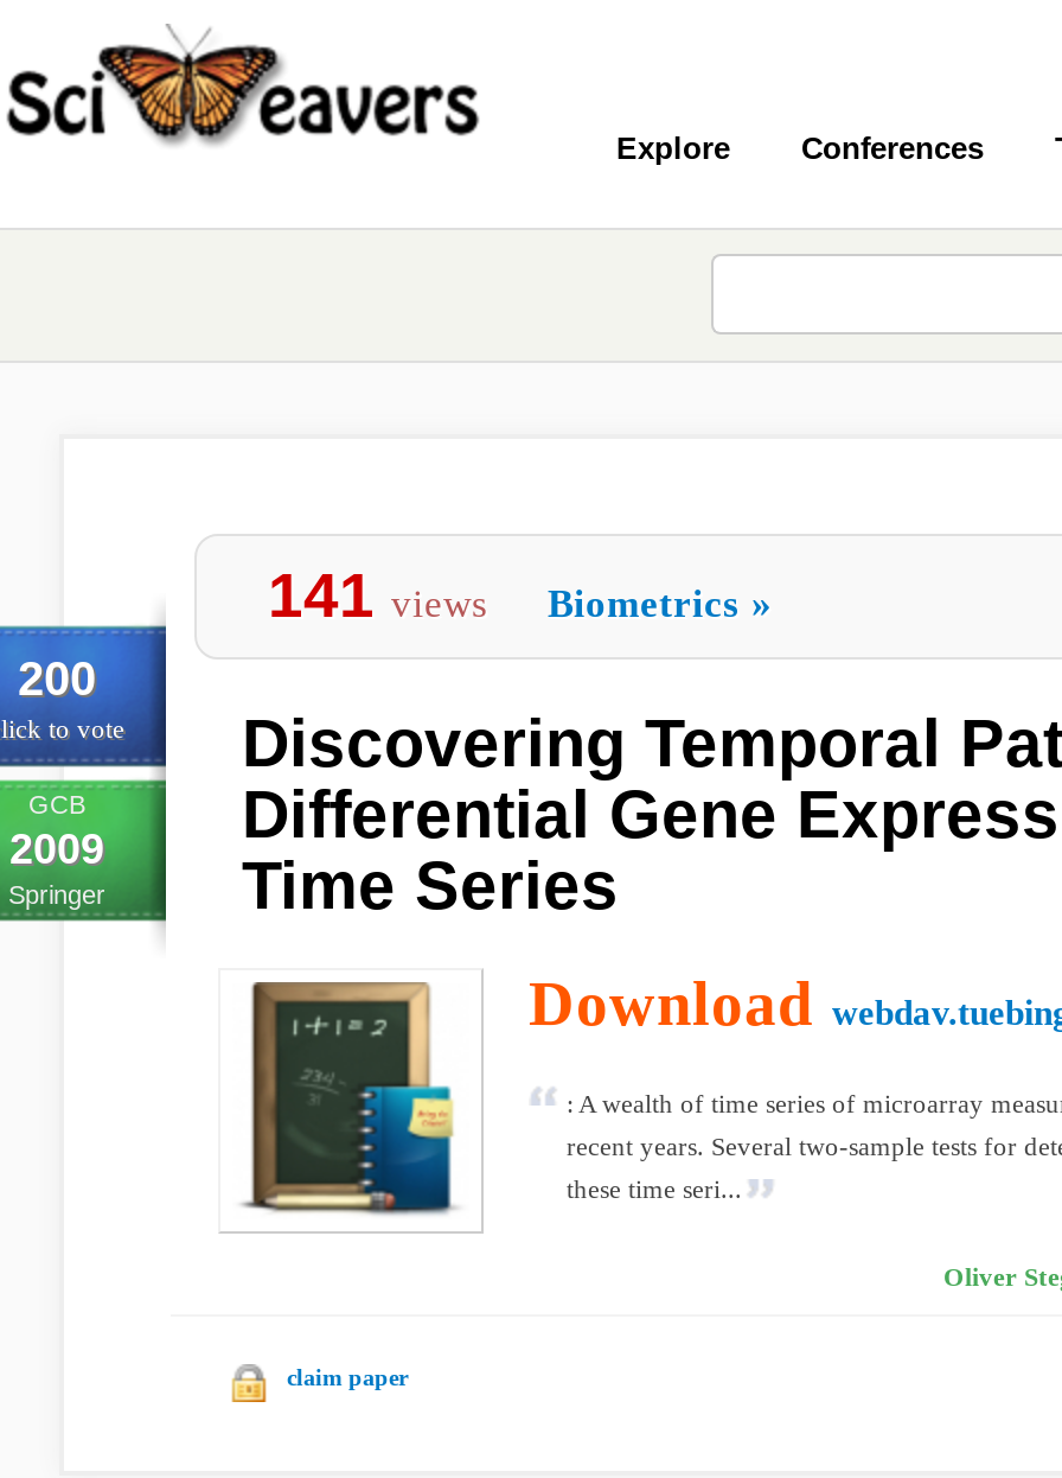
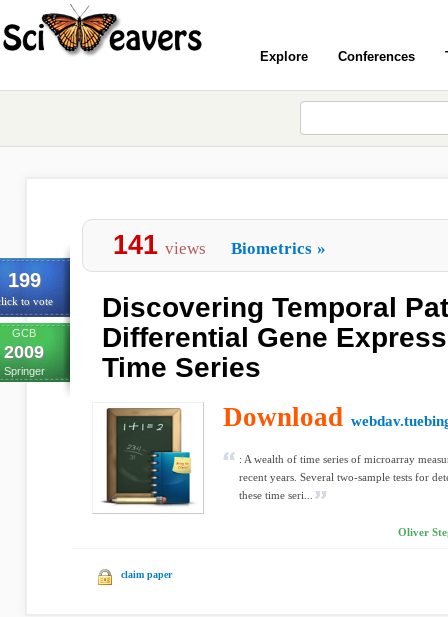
[18,652,96,705] 200 -> [7,269,40,291] 199

